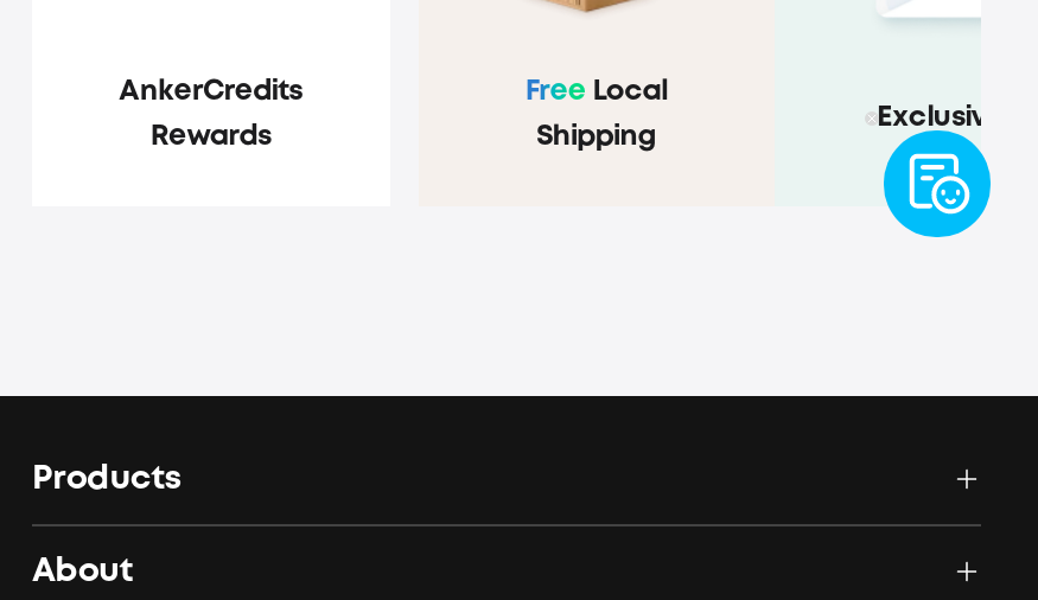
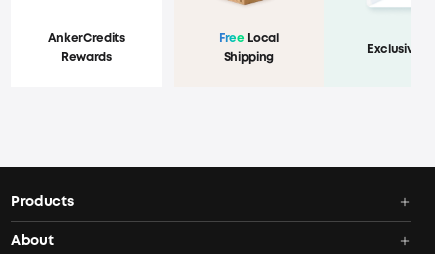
[881,135,993,240] [image] -> none

